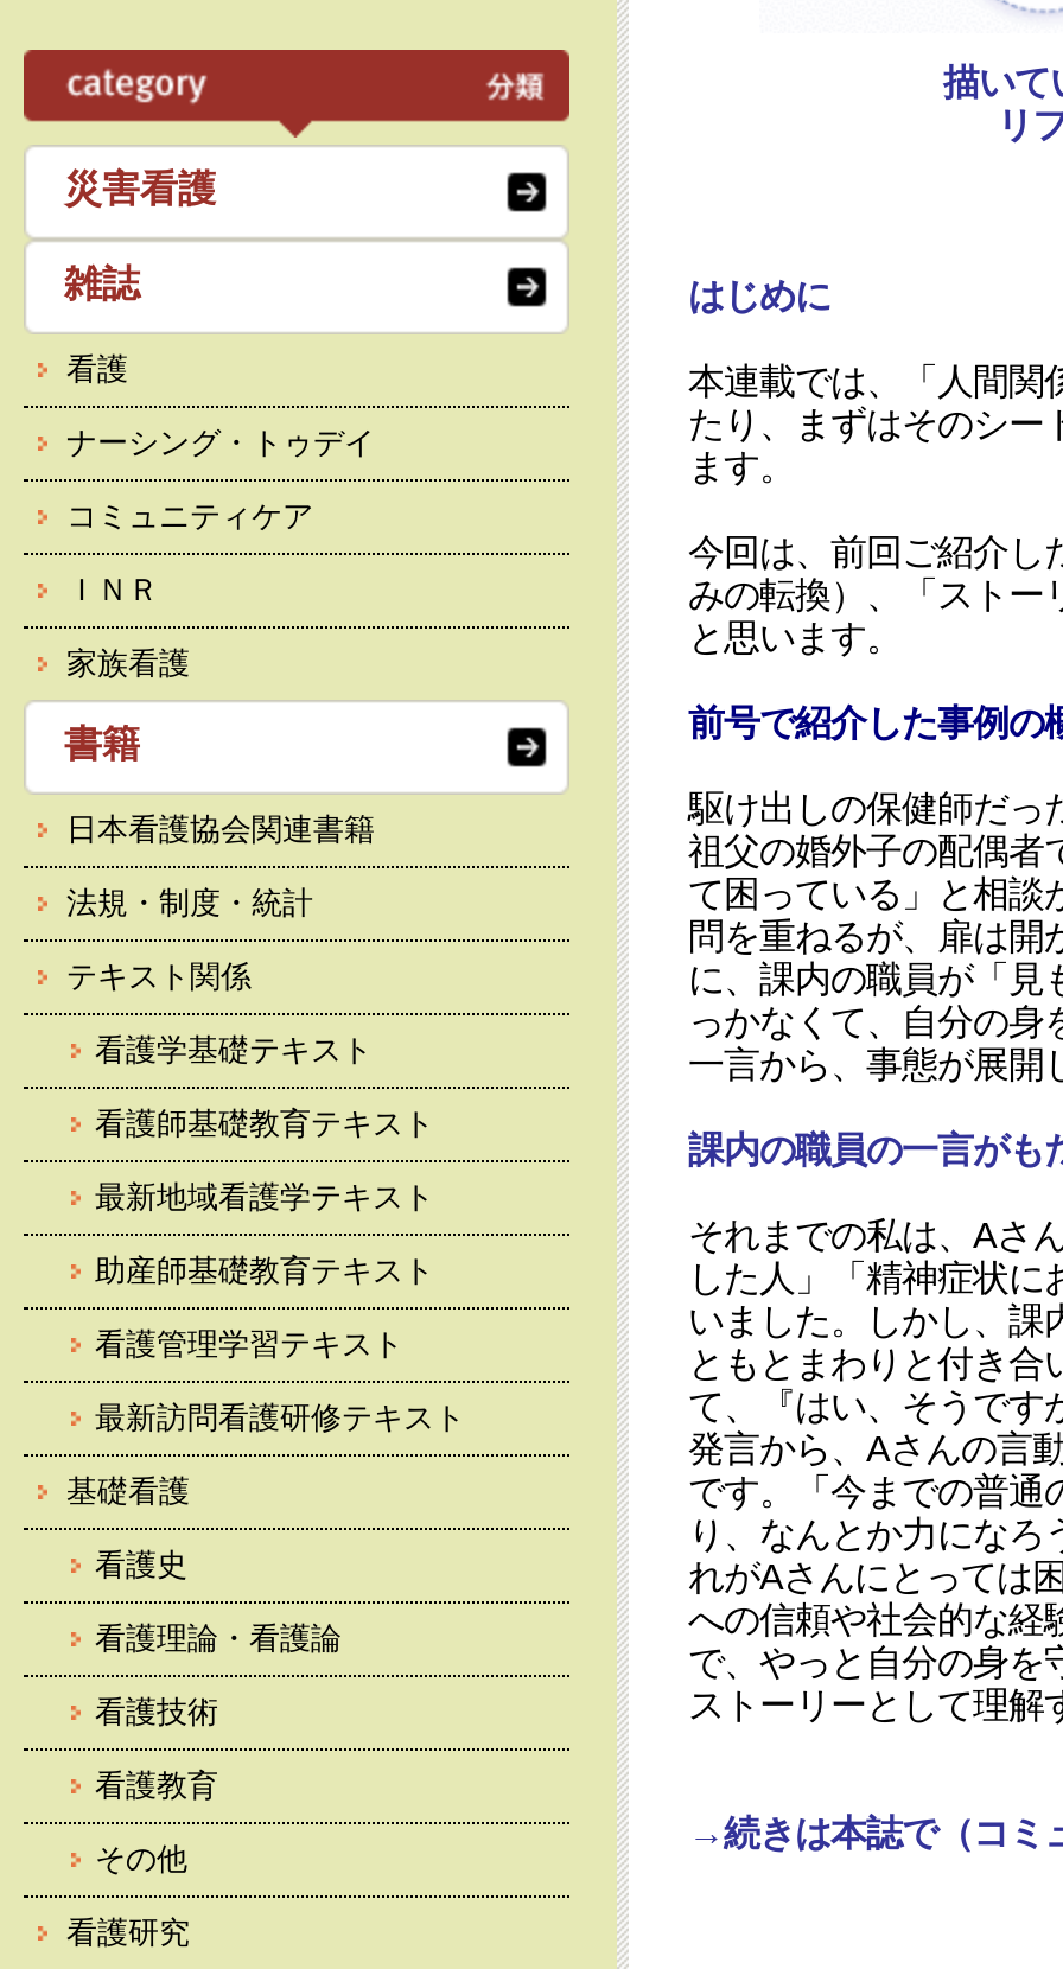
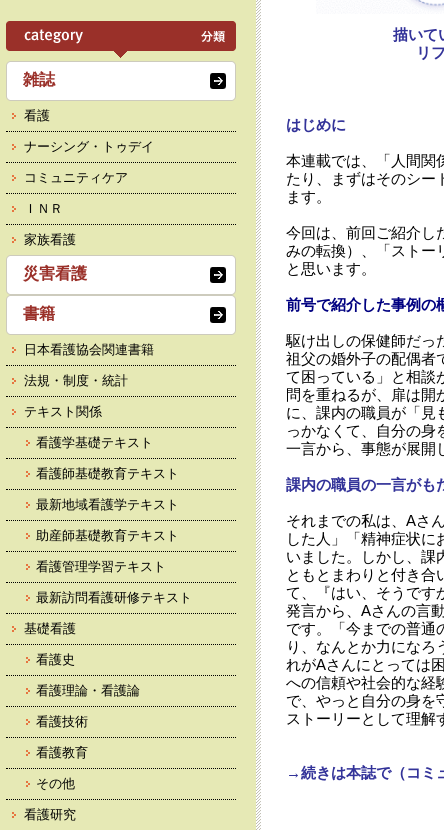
moved [64,168,216,209] -> [23,265,87,282]: 災害看護
moved [64,263,375,681] -> [23,71,154,247]: 雑誌 | 看護 | ナーシング・トゥデイ | コミュニティケア | 家族看護

